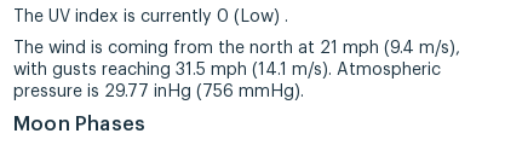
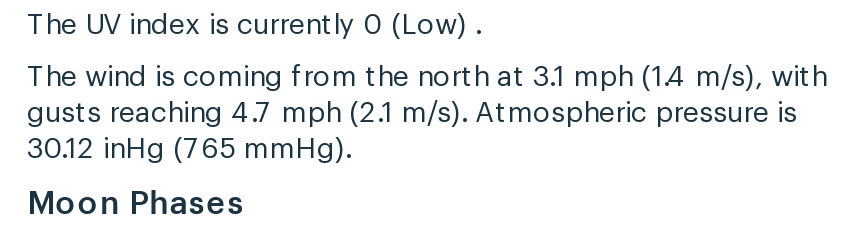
[13,40,460,100] The wind is coming from the north at 21 mph (9.4 m/s), | with gusts reaching 31.5 mph (14.1 m/s). Atmospheric | pressure is 29.77 inHg (756 mmHg). -> [27,64,827,164] The wind is coming from the north at 3.1 mph (1.4 m/s), with | gusts reaching 4.7 mph (2.1 m/s). Atmospheric pressure is | 30.12 inHg (765 mmHg).

